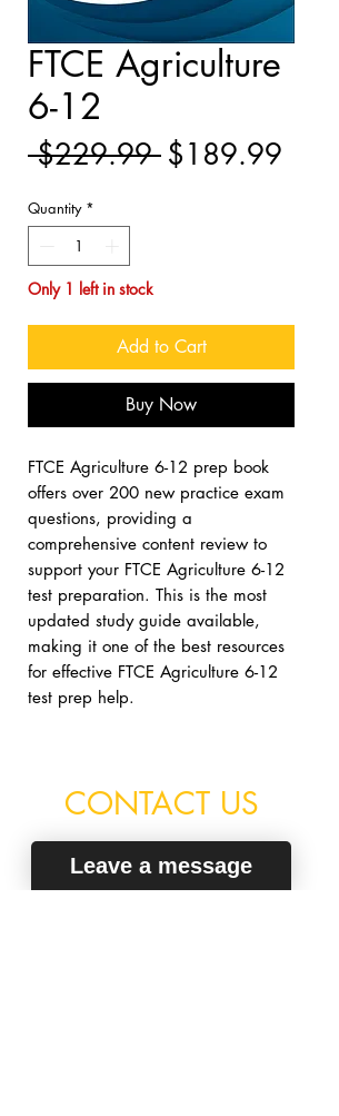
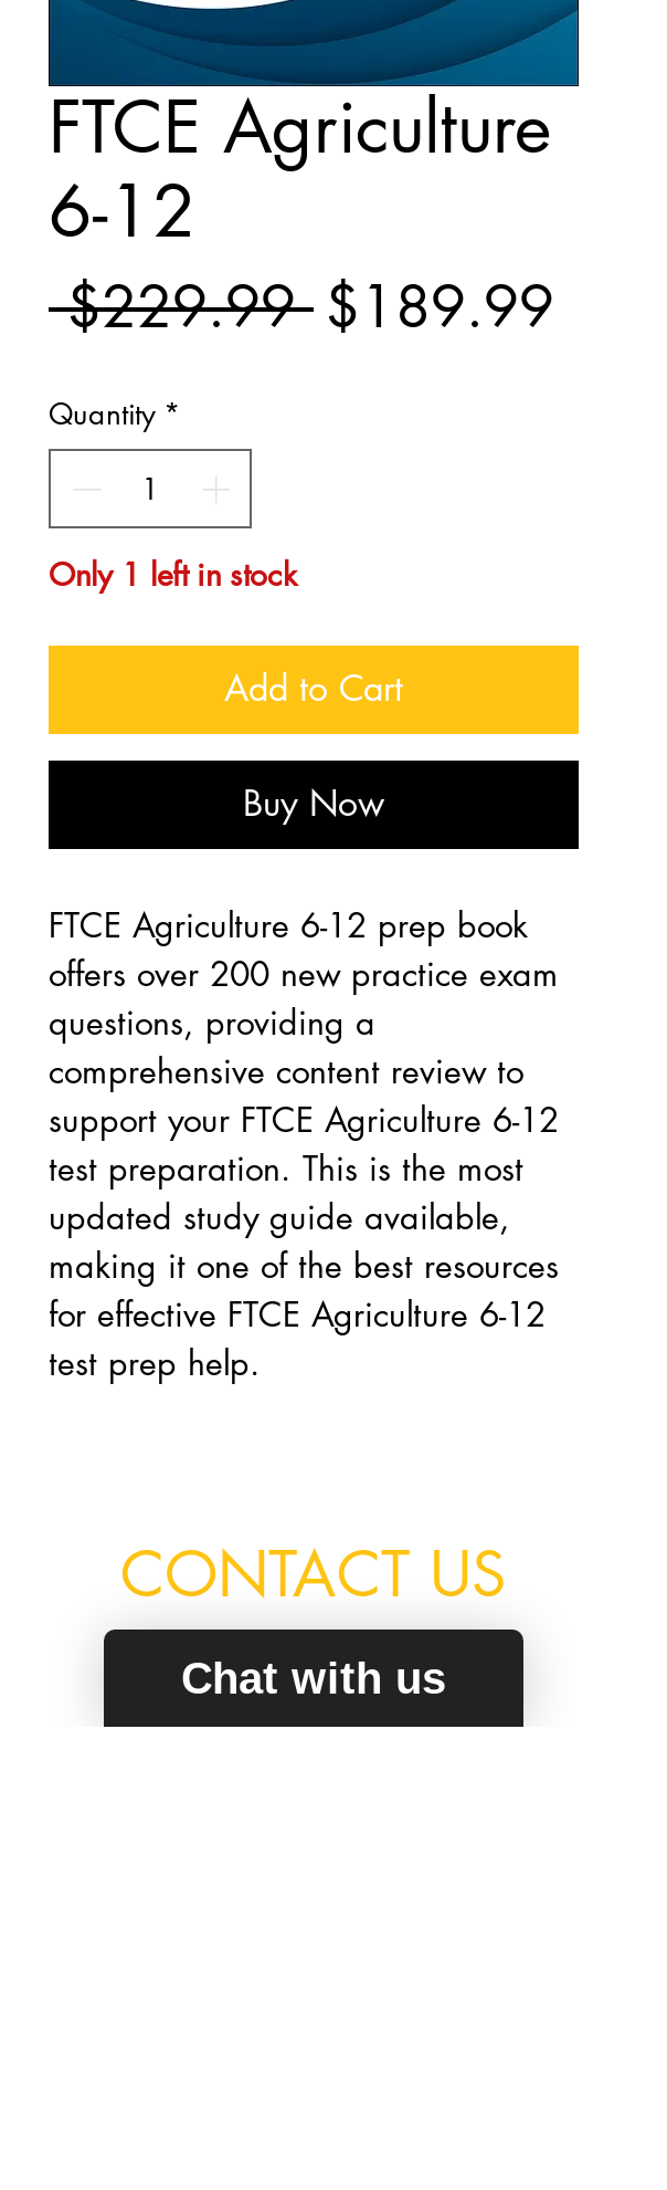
none -> [181,1654,446,1702] Chat with us
[70,853,252,878] Leave a message -> none

